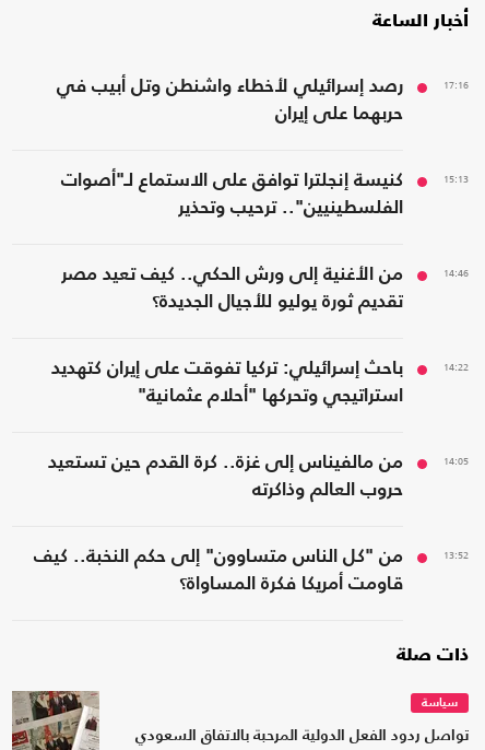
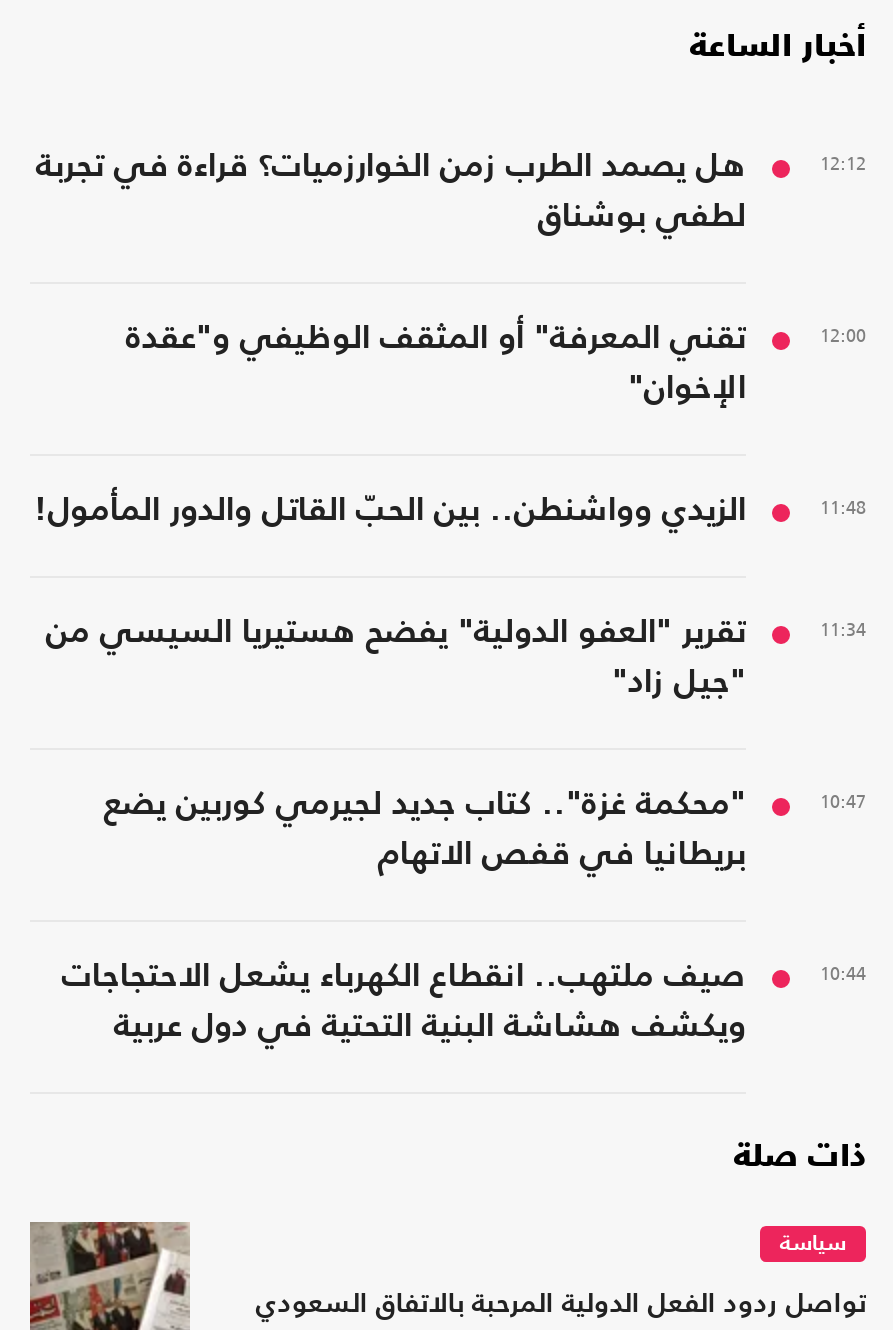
[57,77,469,123] 17:16 | رصد إسرائيلي لأخطاء واشنطن وتل أبيب في | حربهما على إيران -> [36,149,866,233] 12:12 | هل يصمد الطرب زمن الخوارزميات؟ قراءة في تجربة | لطفي بوشناق
[61,171,469,217] 15:13 | كنيسة إنجلترا توافق على الاستماع لـ"أصوات | الفلسطينيين".. ترحيب وتحذير -> [126,321,866,405] 12:00 | تقني المعرفة" أو المثقف الوظيفي و"عقدة | الإخوان"
[61,265,469,311] 14:46 | من الأغنية إلى ورش الحكي.. كيف تعيد مصر | تقديم ثورة يوليو للأجيال الجديدة؟ -> [34,493,866,527] 11:48 | الزيدي وواشنطن.. بين الحبّ القاتل والدور المأمول!
[51,359,469,405] 14:22 | باحث إسرائيلي: تركيا تفوقت على إيران كتهديد | استراتيجي وتحركها "أحلام عثمانية" -> [46,615,866,699] 11:34 | تقرير "العفو الدولية" يفضح هستيريا السيسي من | "جيل زاد"
[48,453,469,499] 14:05 | من مالفيناس إلى غزة.. كرة القدم حين تستعيد | حروب العالم وذاكرته -> [104,787,866,871] 10:47 | "محكمة غزة".. كتاب جديد لجيرمي كوربين يضع | بريطانيا في قفص الاتهام
[34,547,469,593] 13:52 | من "كل الناس متساوون" إلى حكم النخبة.. كيف | قاومت أمريكا فكرة المساواة؟ -> [62,959,866,1043] 10:44 | صيف ملتهب.. انقطاع الكهرباء يشعل الاحتجاجات | ويكشف هشاشة البنية التحتية في دول عربية

